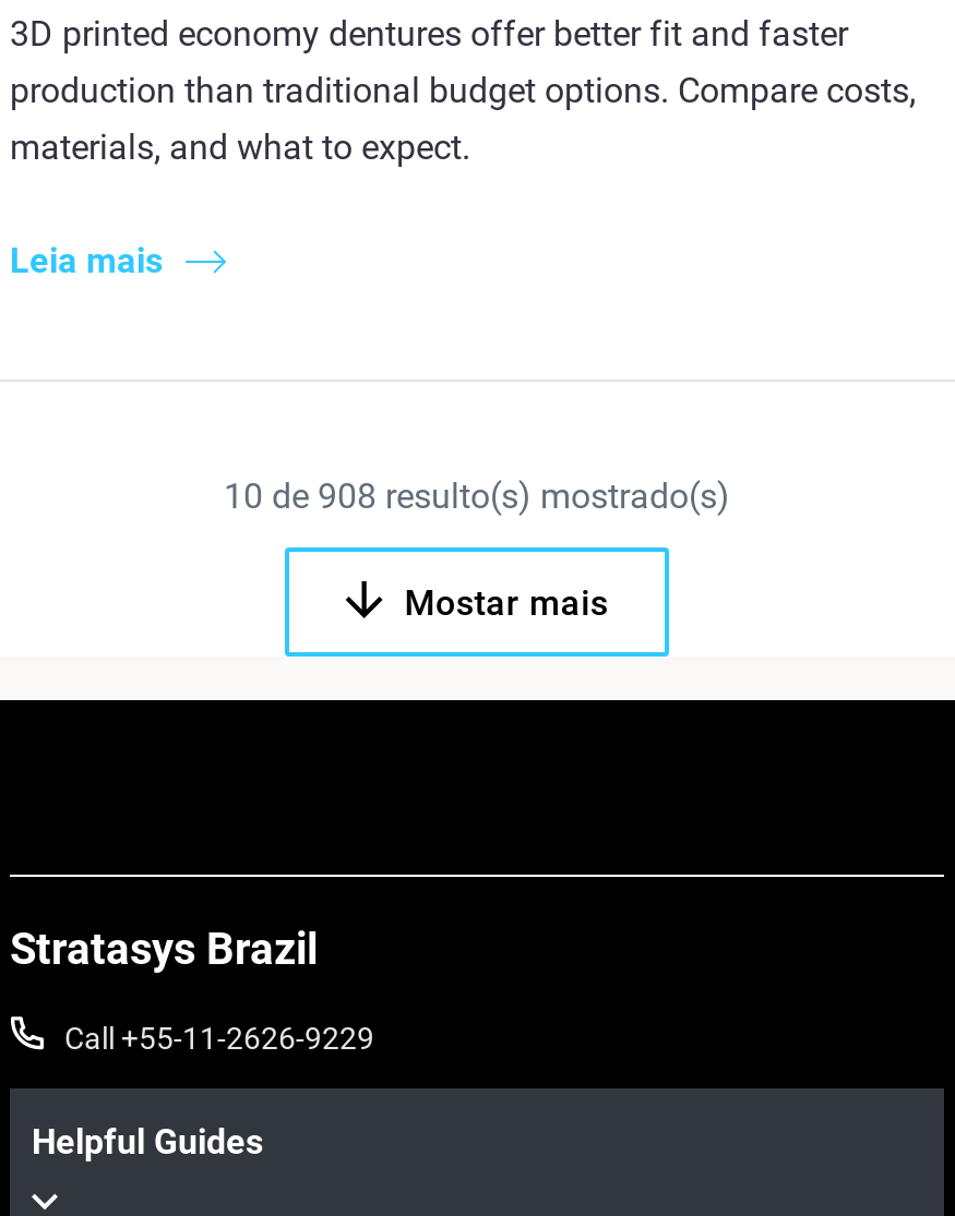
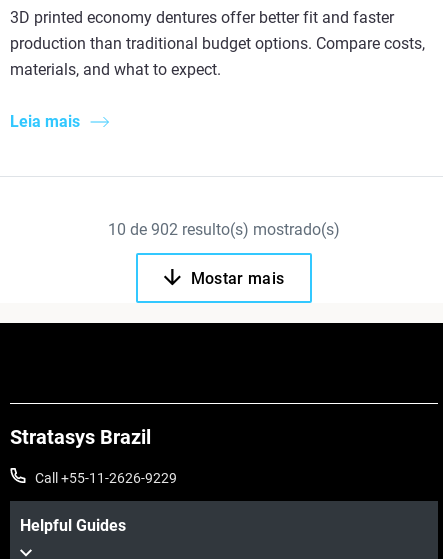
[224,474,730,516] 10 de 908 resulto(s) mostrado(s) -> [108,219,340,238] 10 de 902 resulto(s) mostrado(s)

